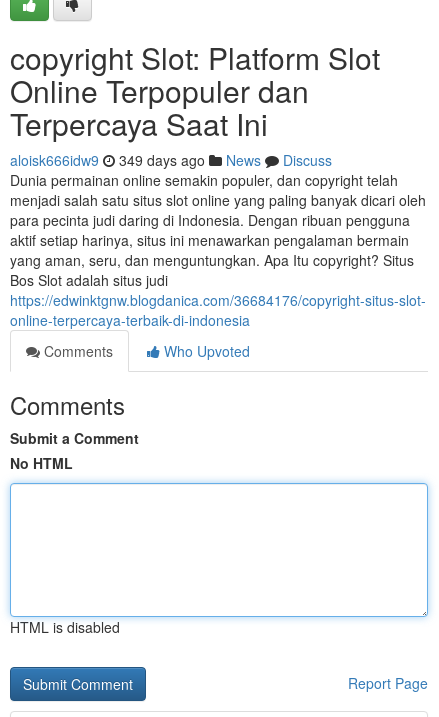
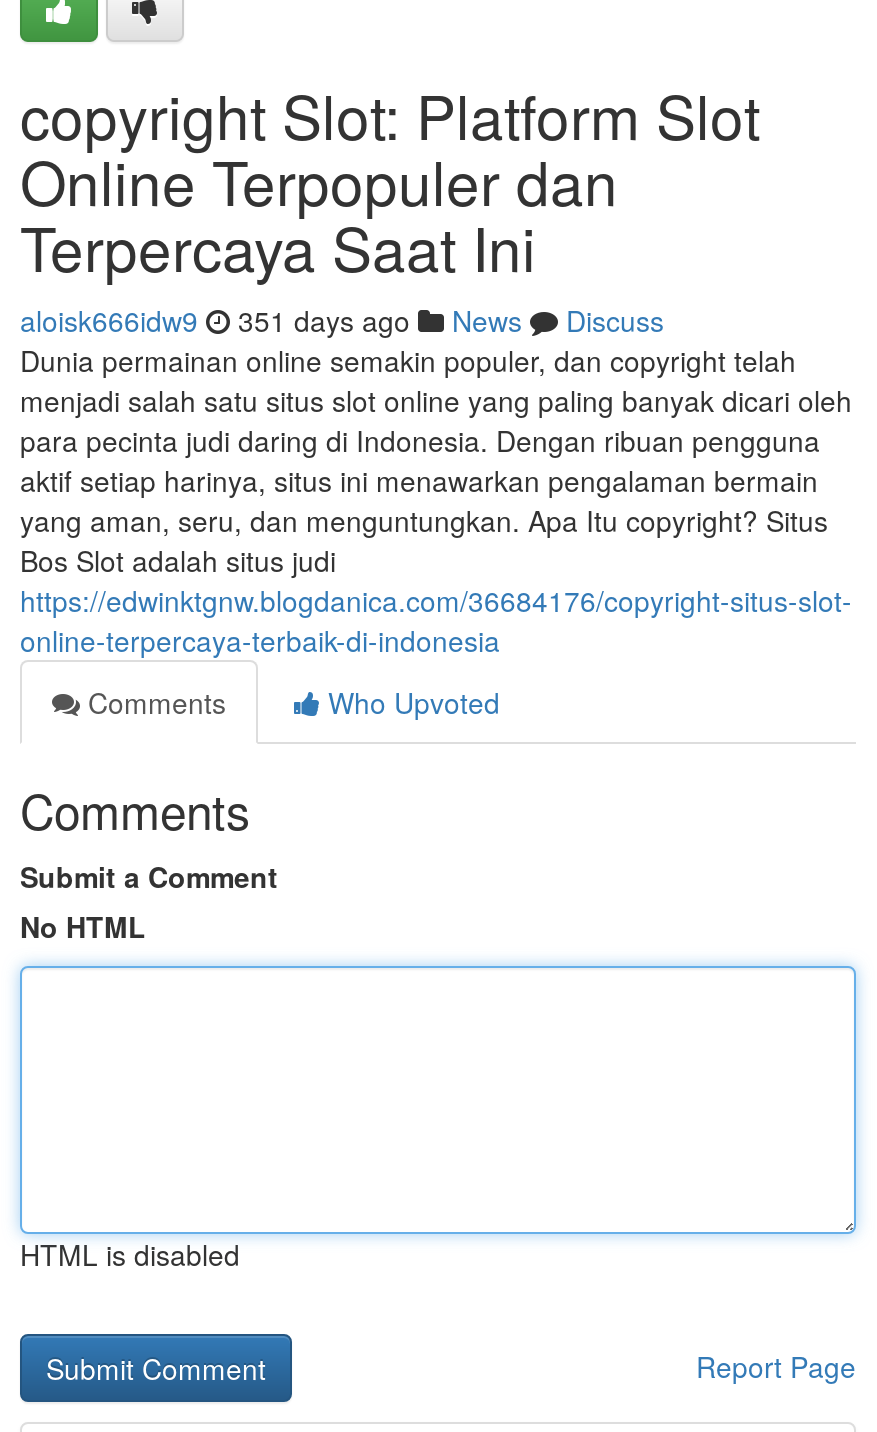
[10,150,332,170] aloisk666idw9 349 days ago News Discuss -> [20,300,664,340] aloisk666idw9 351 days ago News Discuss

